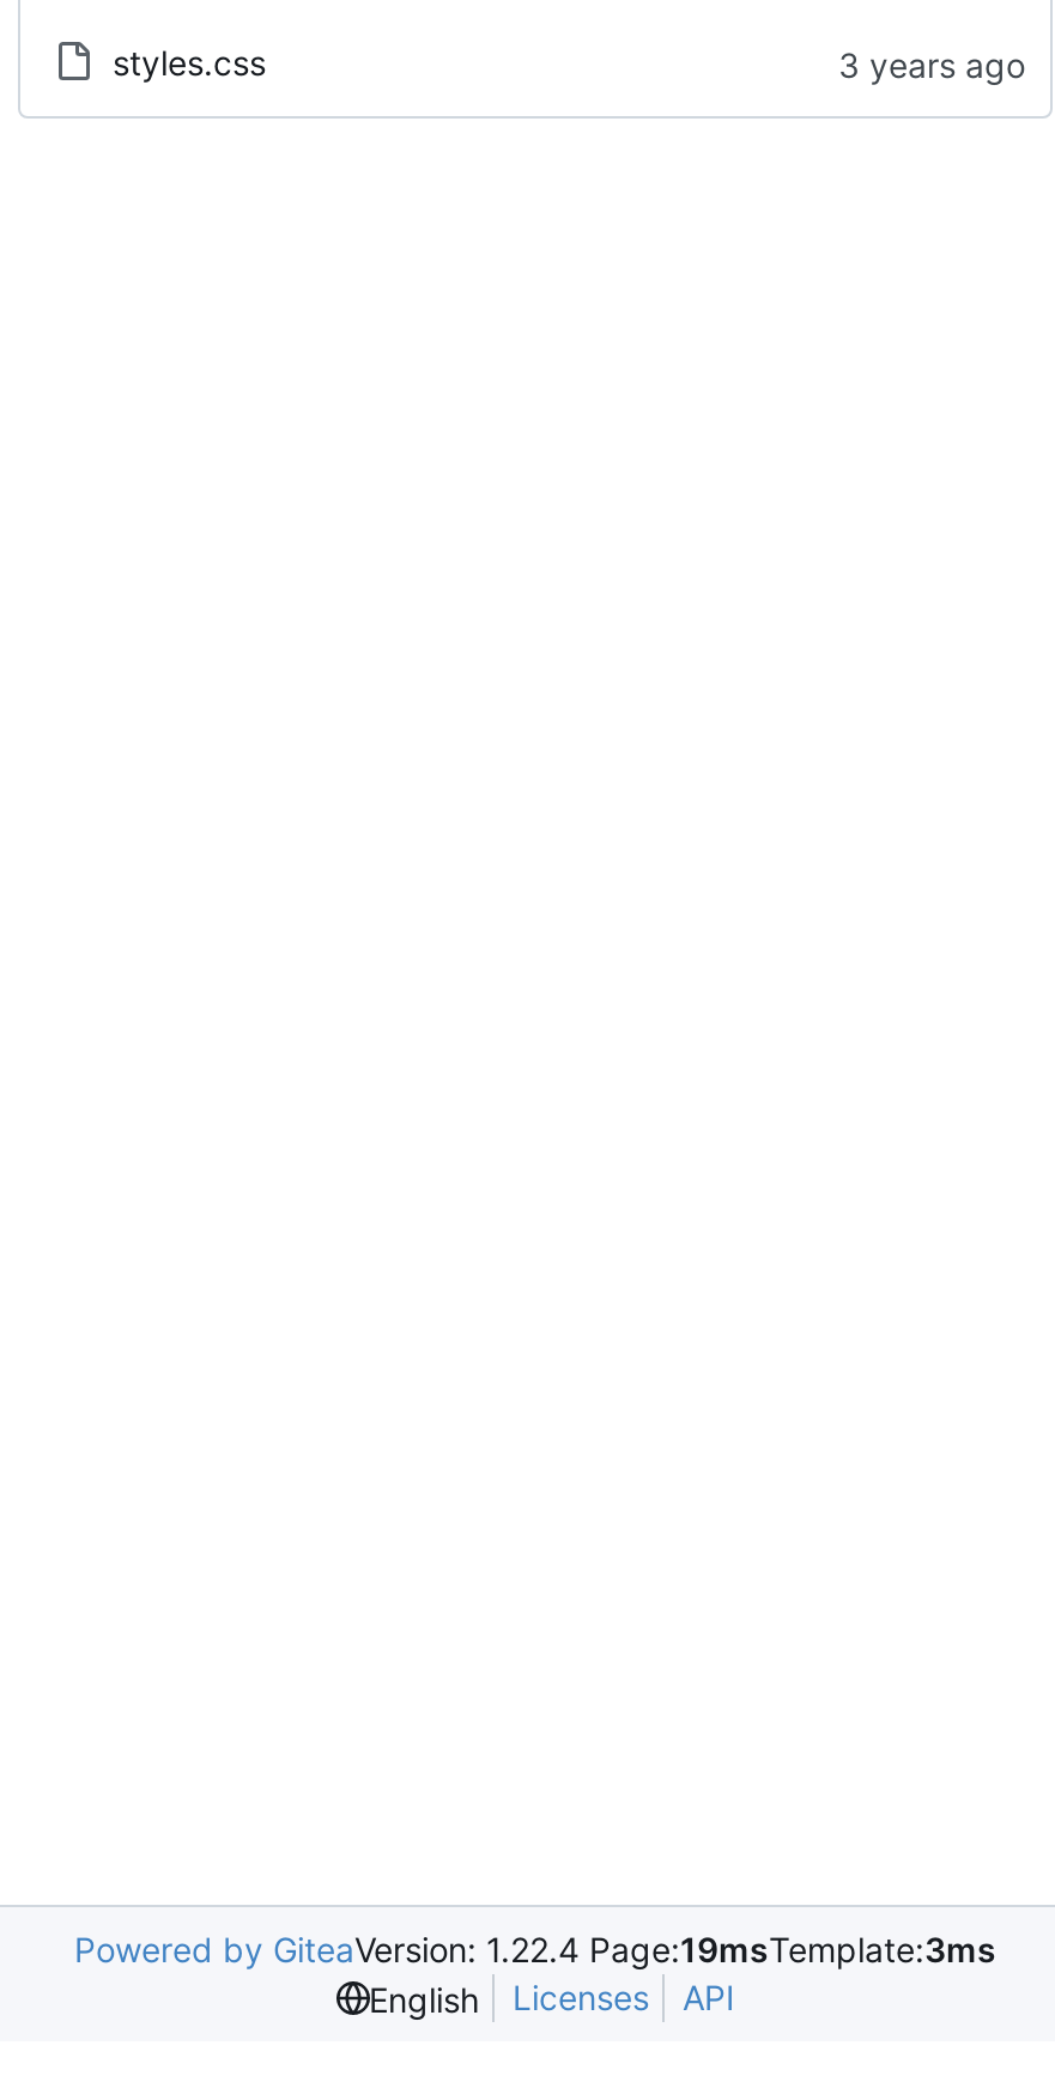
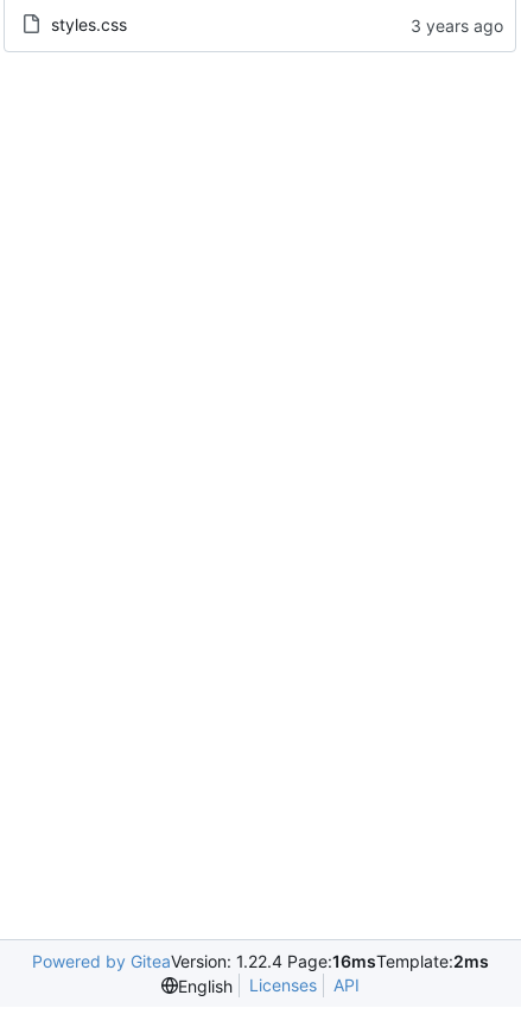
[74,1929,996,1969] Powered by GiteaVersion: 1.22.4 Page:19msTemplate:3ms -> [31,951,488,971] Powered by GiteaVersion: 1.22.4 Page:16msTemplate:2ms

